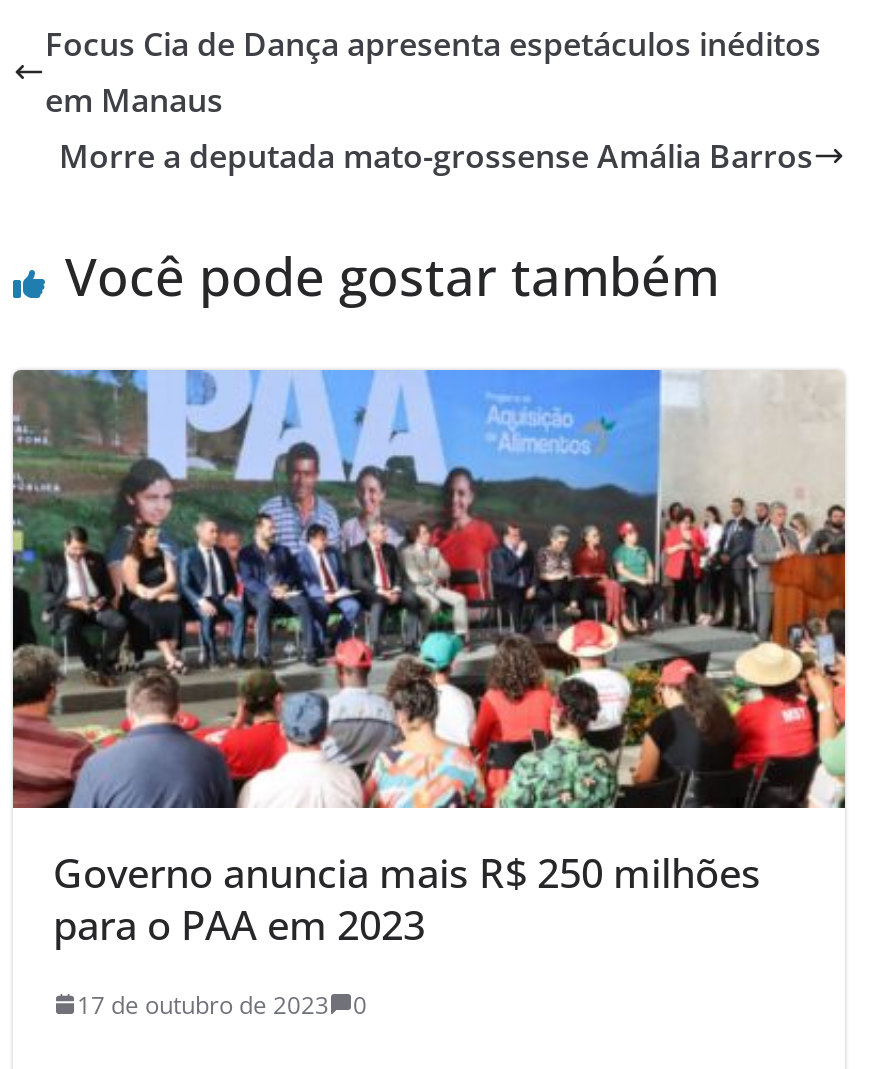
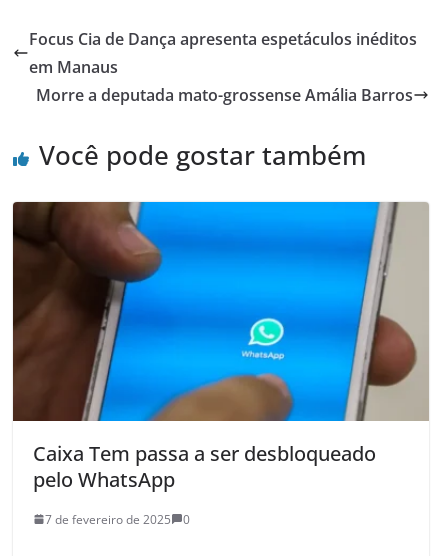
[11,368,845,952] [image] | Governo anuncia mais R$ 250 milhões | para o PAA em 2023 -> [12,201,429,493] [image] | Caixa Tem passa a ser desbloqueado | pelo WhatsApp
[77,988,329,1022] 17 de outubro de 2023 -> [45,511,171,528] 7 de fevereiro de 2025

